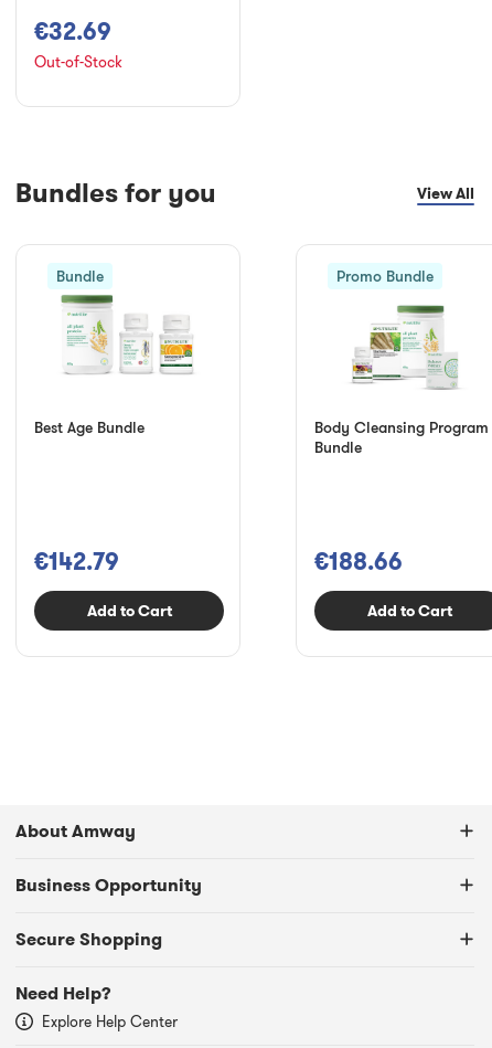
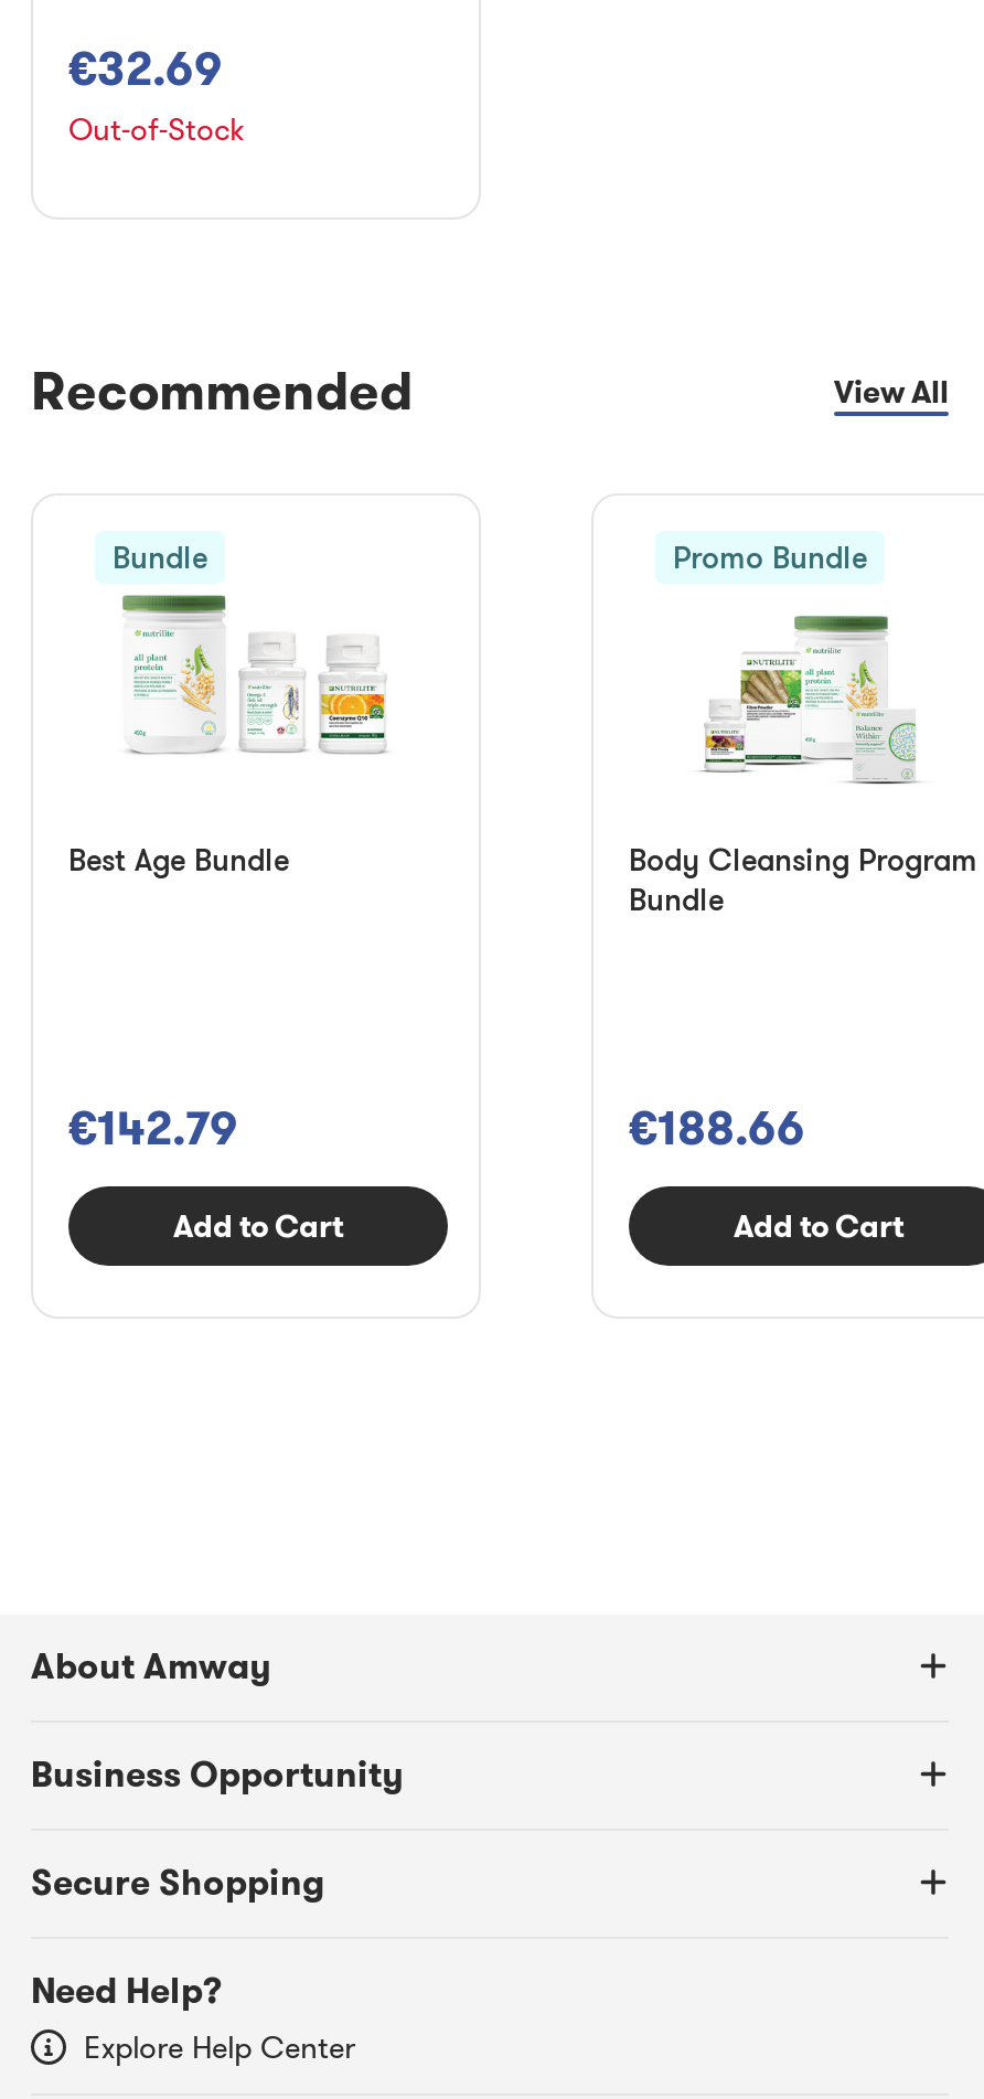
[15,176,216,210] Bundles for you -> [31,356,413,425] Recommended

